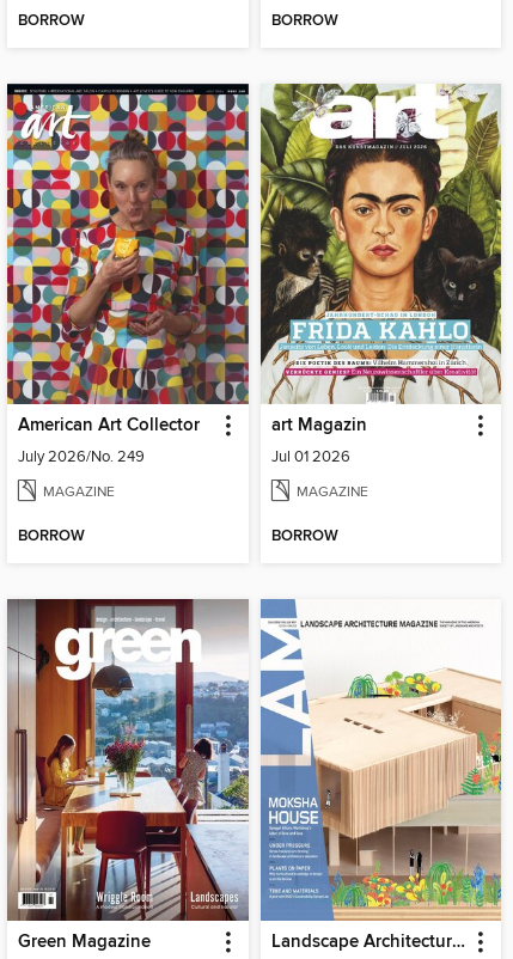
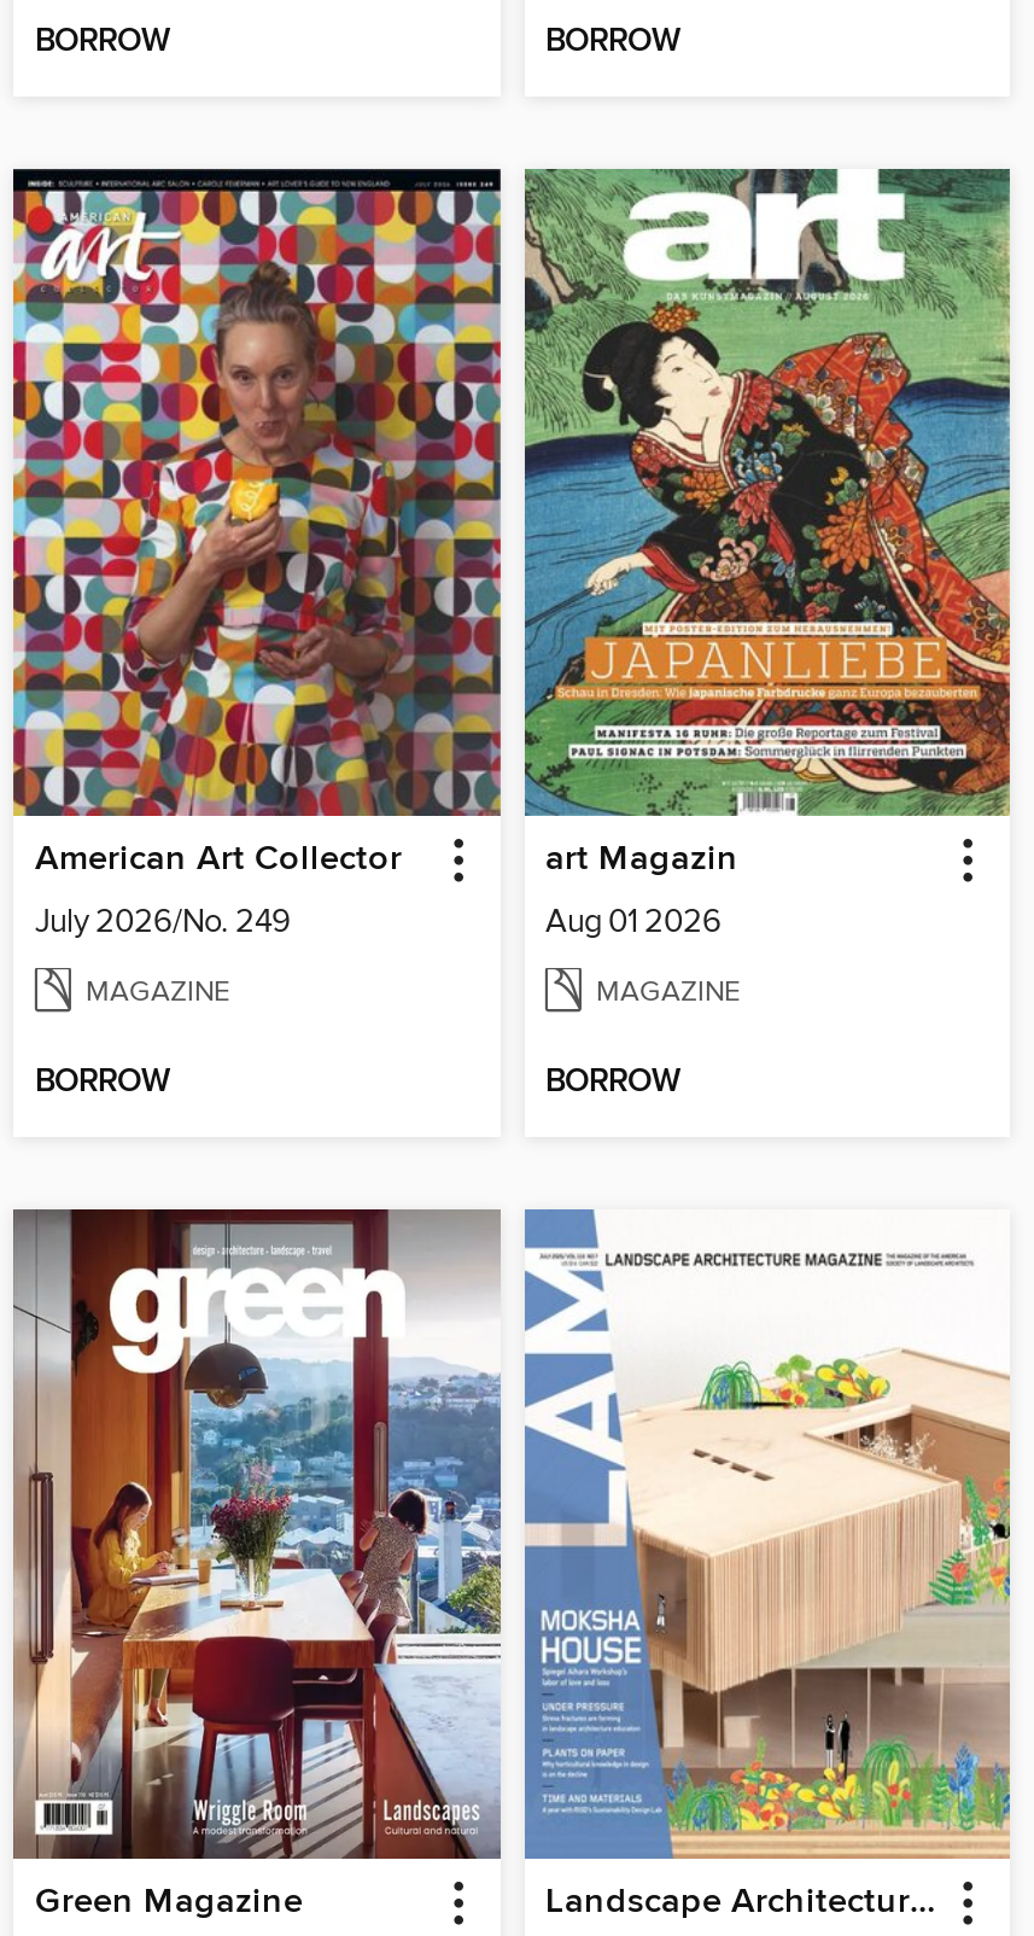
[259,83,502,467] [image] | Jul 01 2026 -> [522,167,1012,942] [image] | Aug 01 2026

